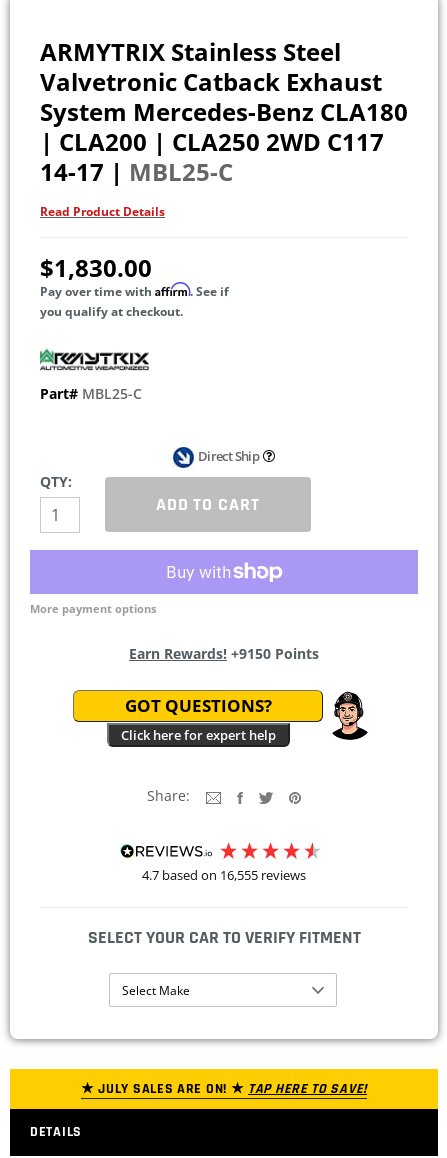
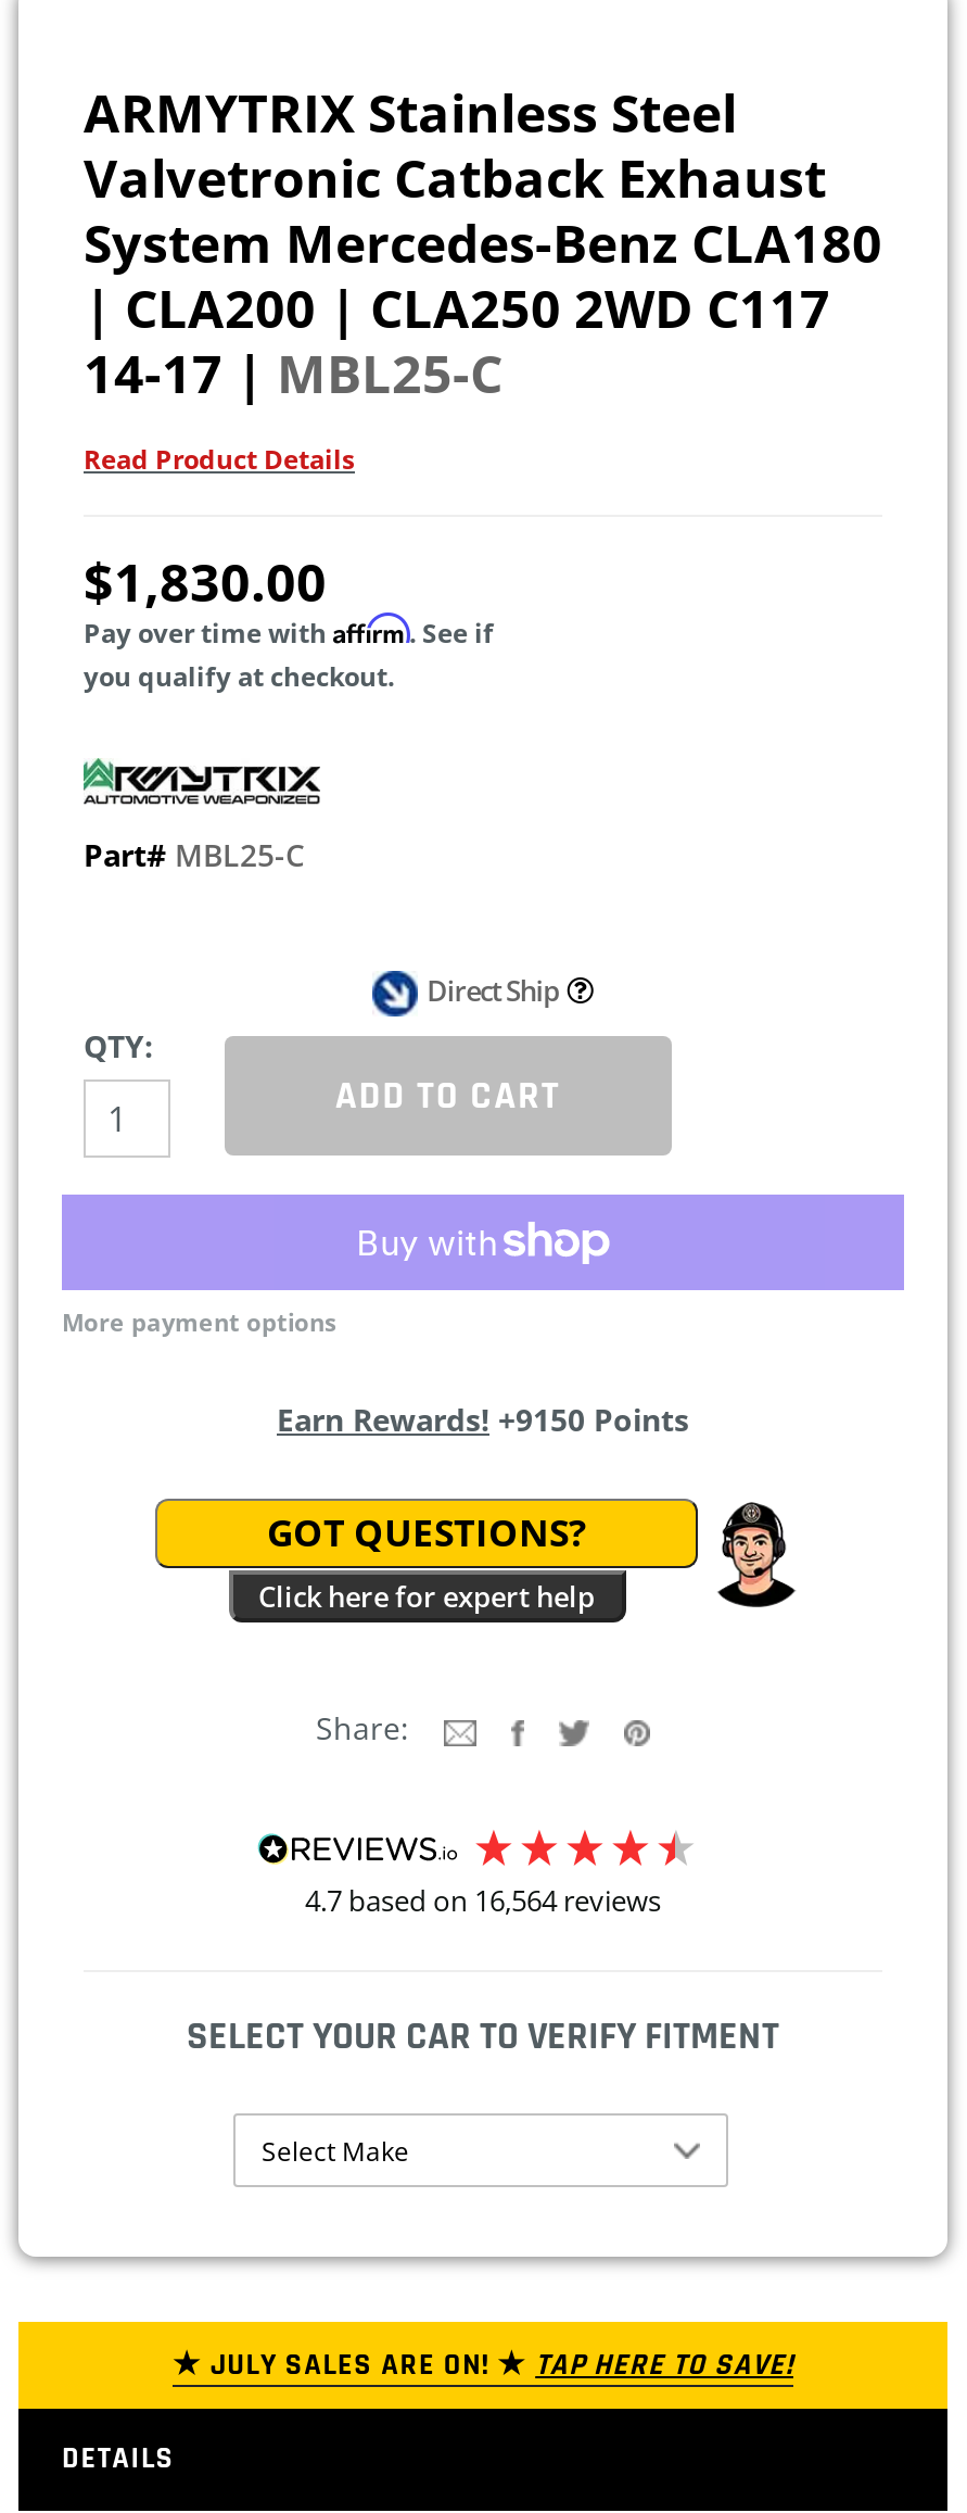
[142,866,306,884] 4.7 based on 16,555 reviews -> [305,1881,661,1920] 4.7 based on 16,564 reviews

